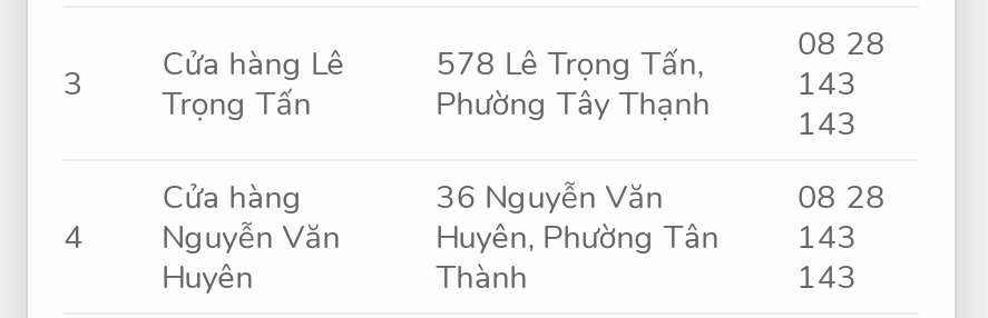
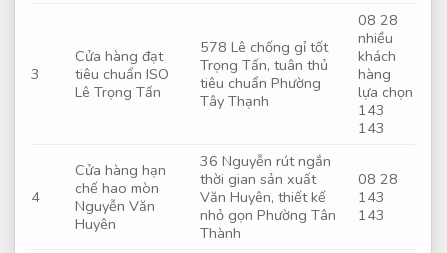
[162,42,345,126] Cửa hàng Lê | Trọng Tấn -> [75,46,169,102] Cửa hàng đạt | tiêu chuẩn ISO | Lê Trọng Tấn
[436,42,710,126] 578 Lê Trọng Tấn, | Phường Tây Thạnh -> [200,37,328,111] 578 Lê chống gỉ tốt | Trọng Tấn, tuân thủ | tiêu chuẩn Phường | Tây Thạnh
none -> [358,28,413,102] nhiều | khách | hàng | lựa chọn
[162,175,302,220] Cửa hàng -> [75,160,166,198] Cửa hàng hạn | chế hao mòn
[436,175,719,260] 36 Nguyễn Văn | Huyên, Phường Tân -> [200,151,336,225] 36 Nguyễn rút ngắn | thời gian sản xuất | Văn Huyên, thiết kế | nhỏ gọn Phường Tân

